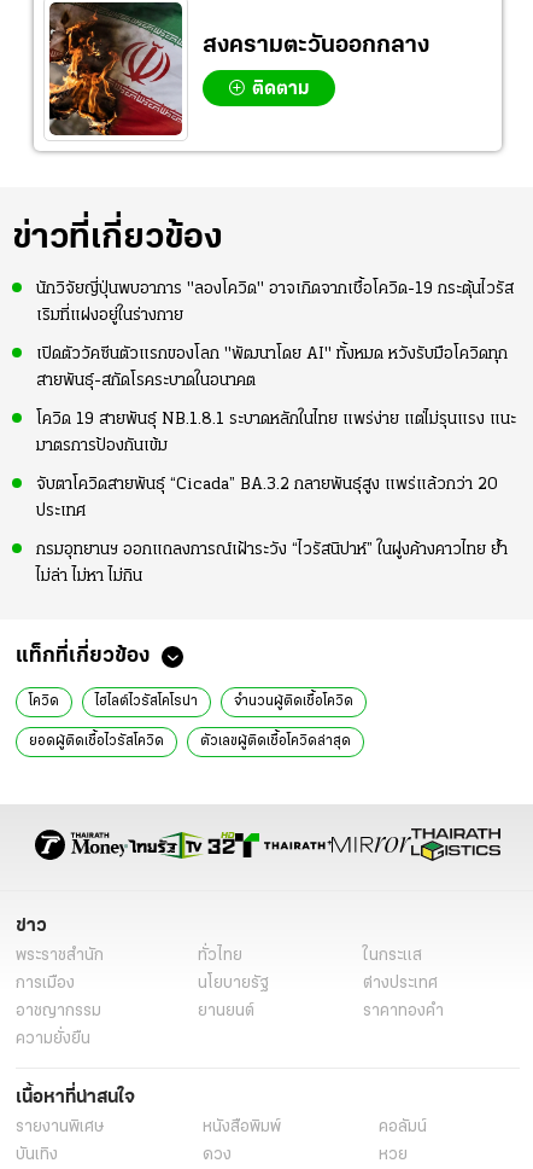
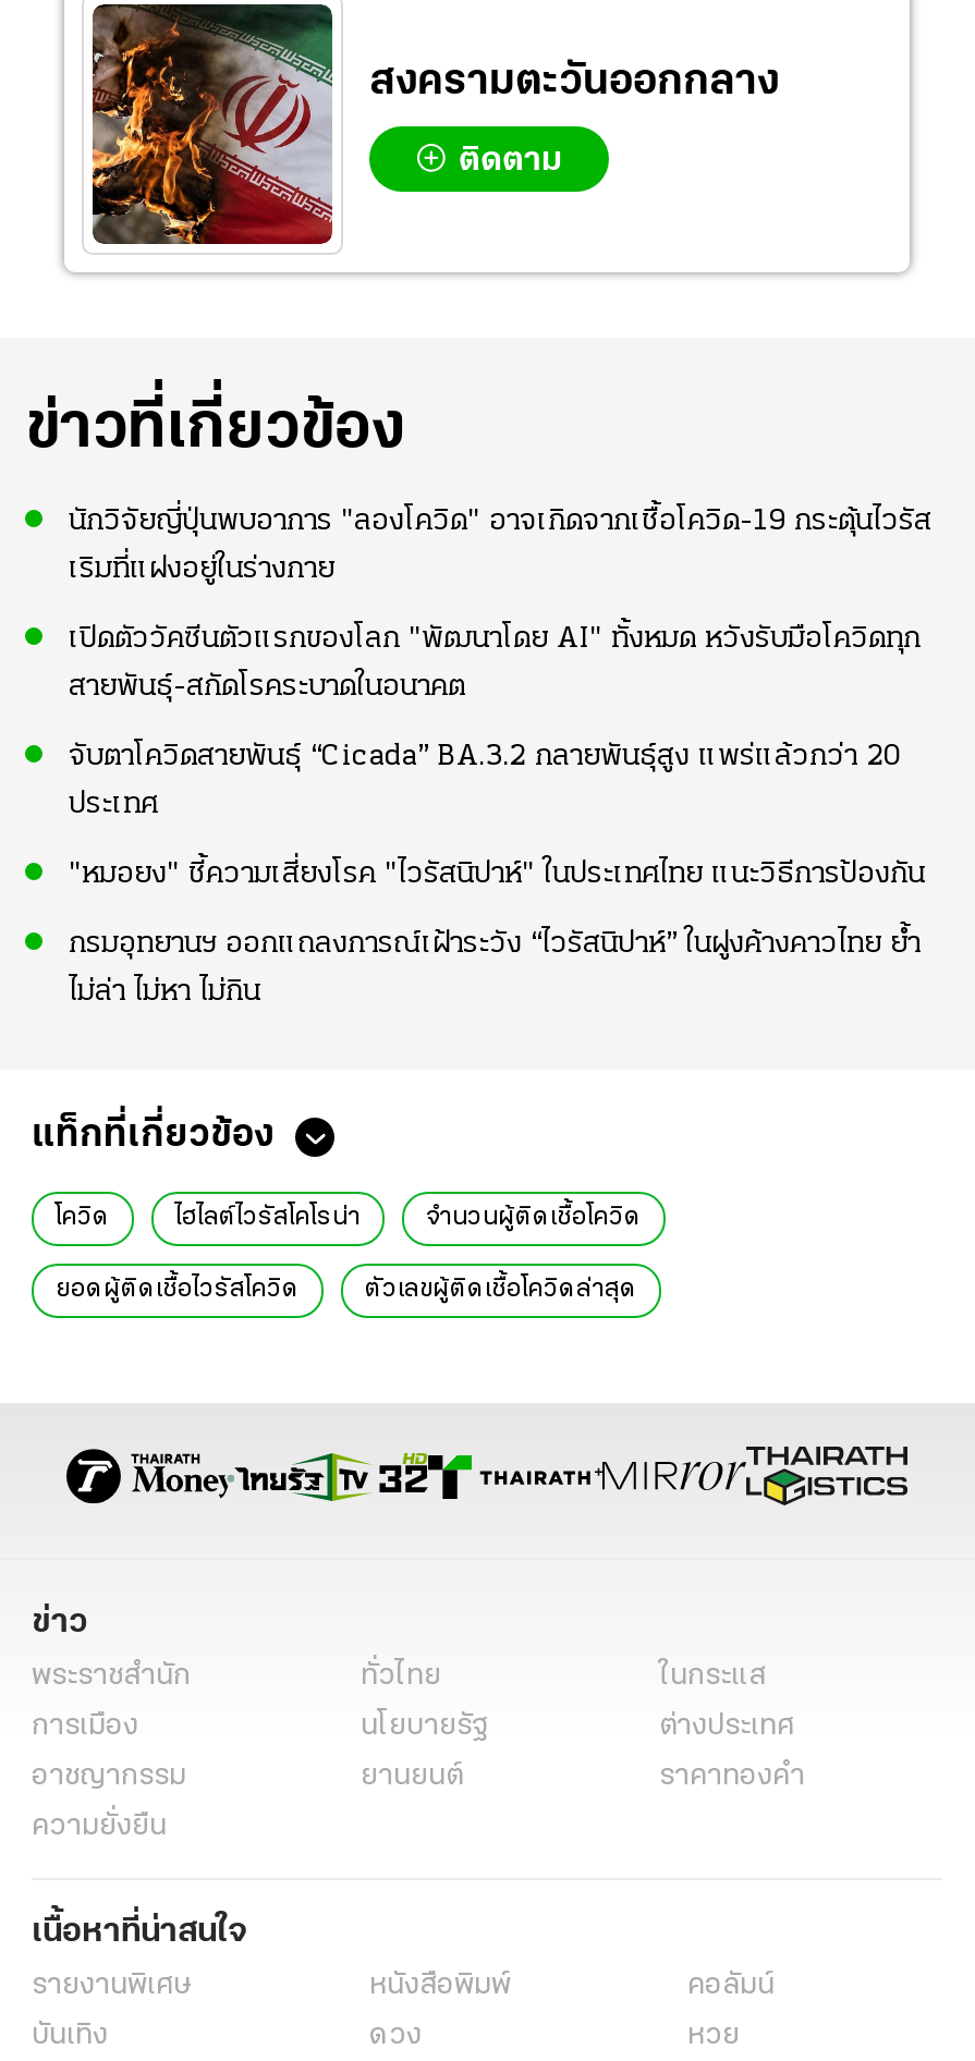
[36,411,516,456] โควิด 19 สายพันธุ์ NB.1.8.1 ระบาดหลักในไทย แพร่ง่าย แต่ไม่รุนแรง แนะ | มาตรการป้องกันเข้ม -> none
moved [36,476,498,521] -> [69,741,903,822]: จับตาโควิดสายพันธุ์ “Cicada” BA.3.2 กลายพันธุ์สูง แพร่แล้วกว่า 20 | ประเทศ
none -> [69,859,925,892] "หมอยง" ชี้ความเสี่ยงโรค "ไวรัสนิปาห์" ในประเทศไทย แนะวิธีการป้องกัน

